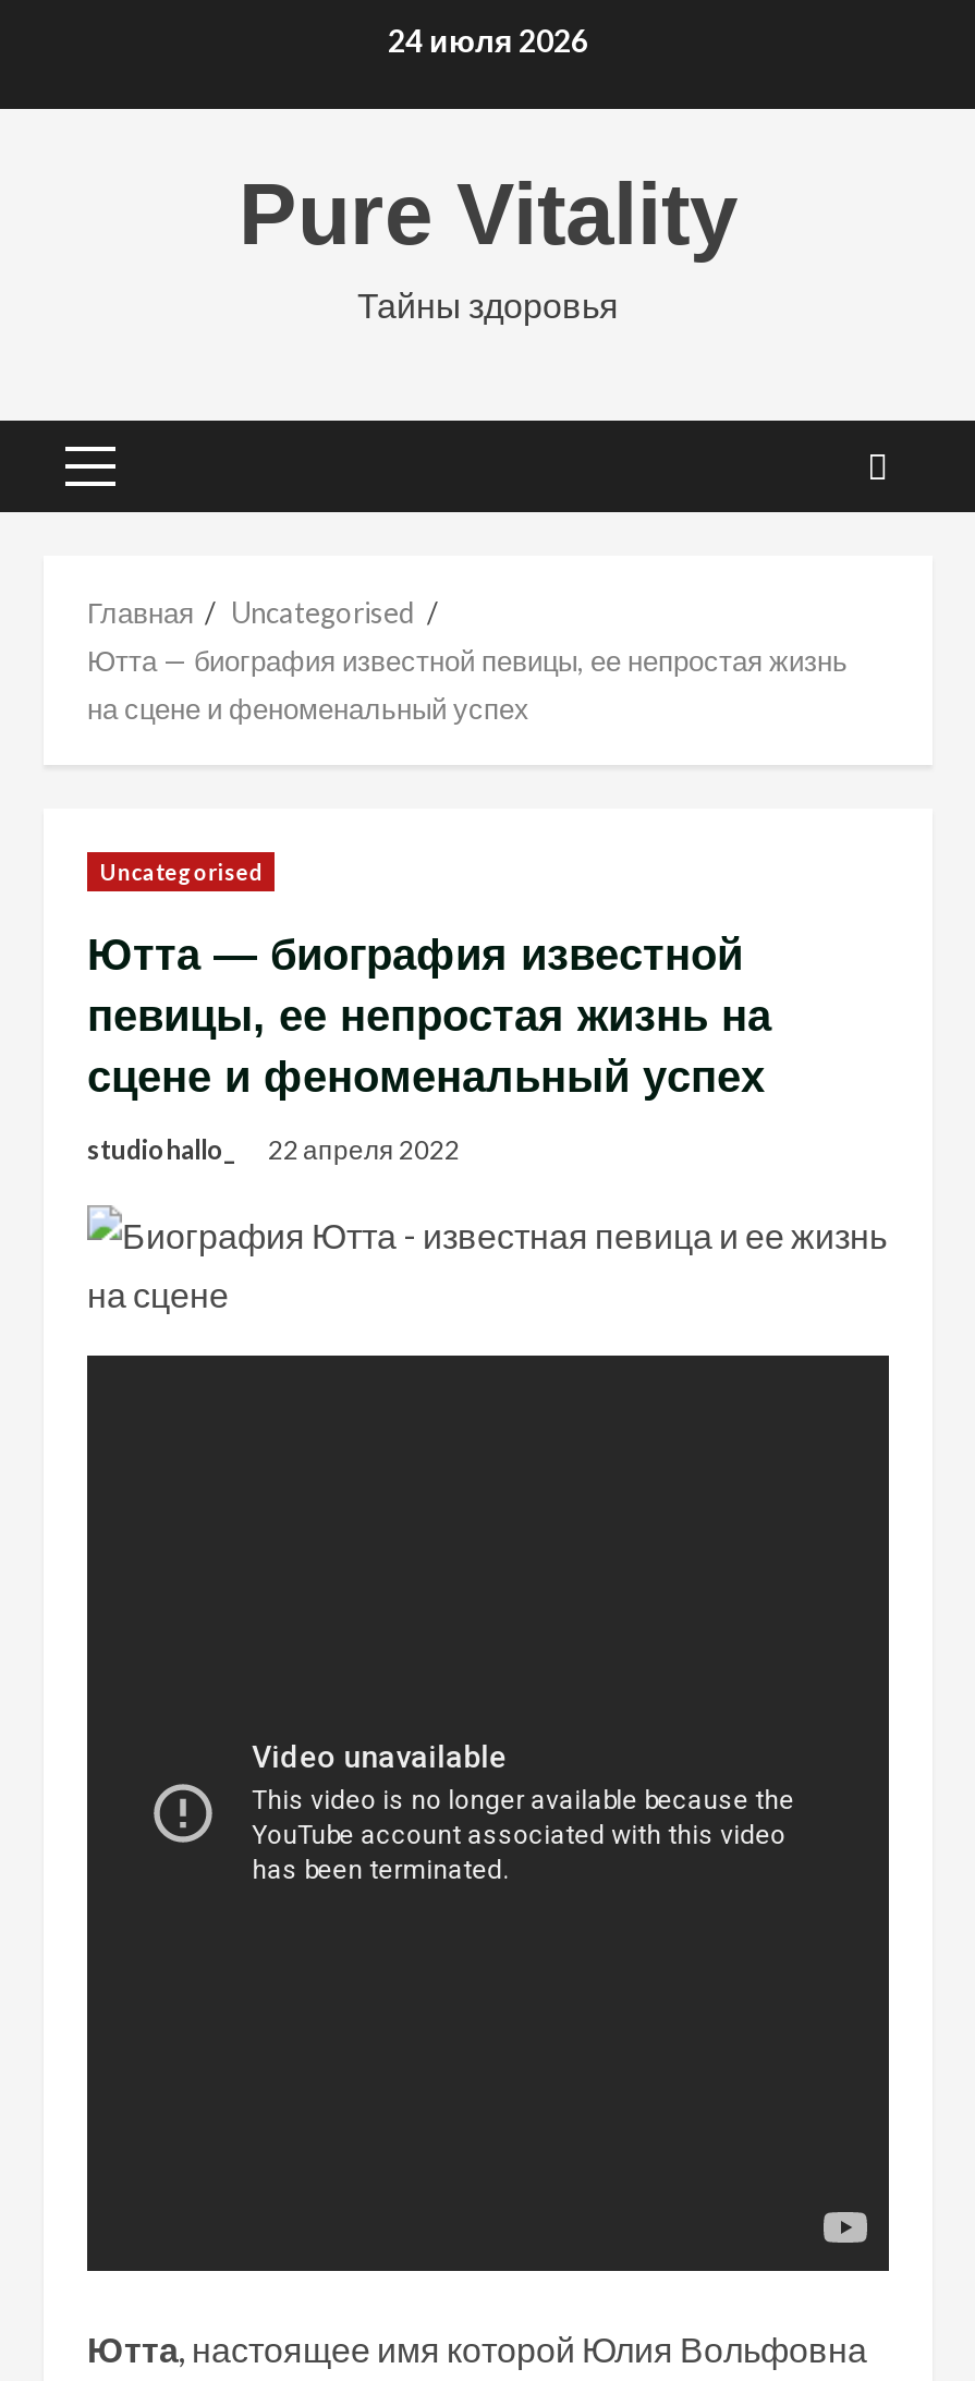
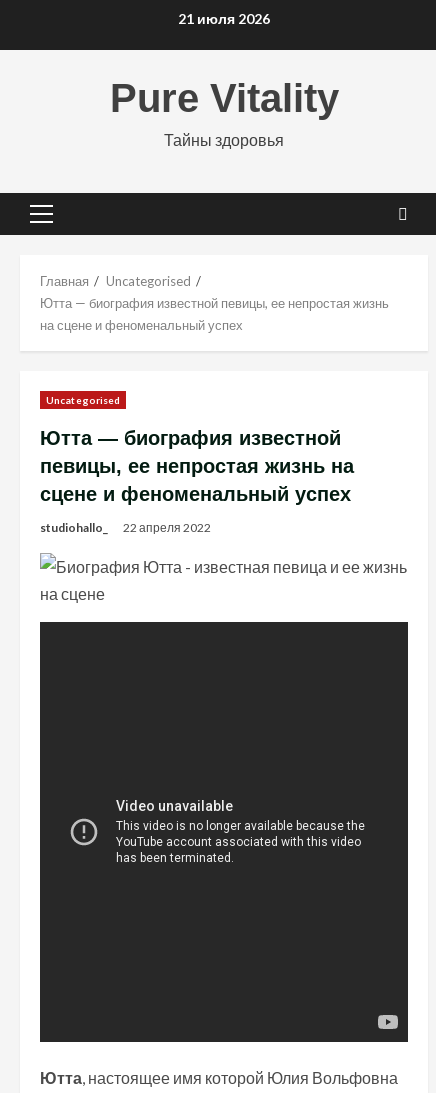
[388,21,588,58] 24 июля 2026 -> [178,9,270,26] 21 июля 2026

